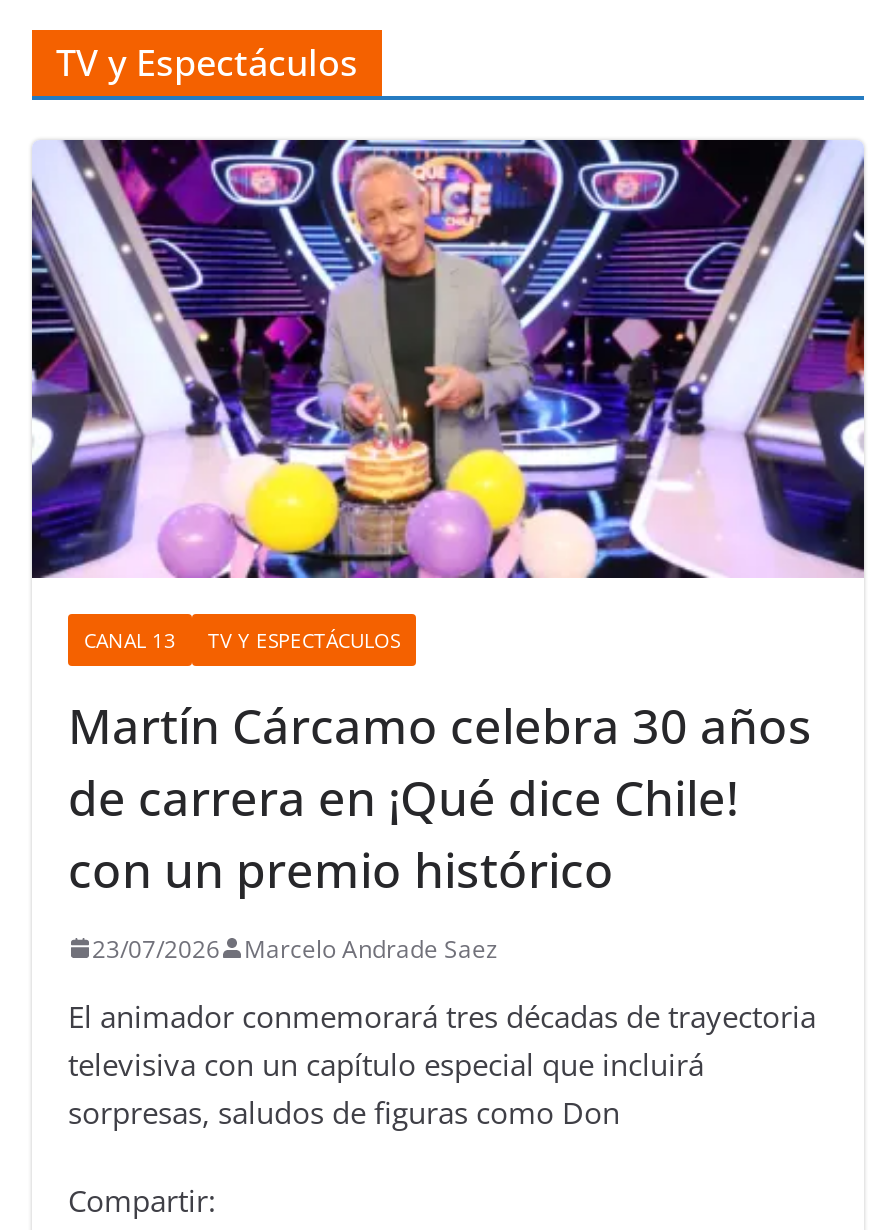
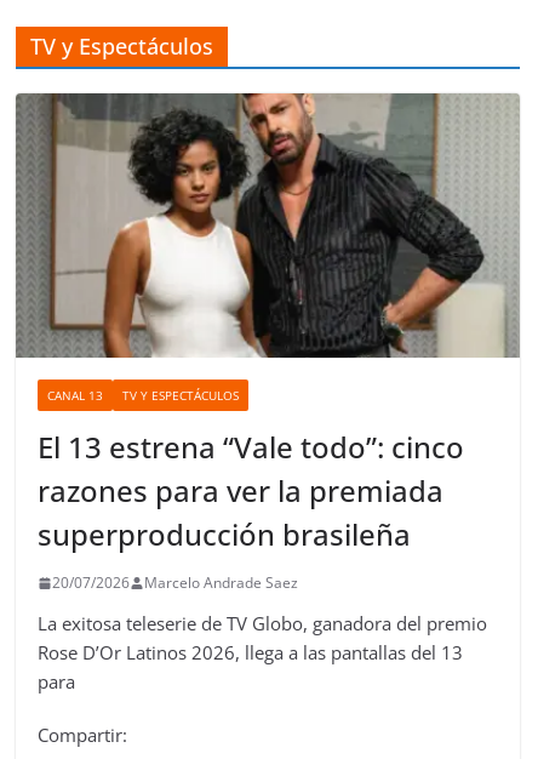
[30,139,864,581] [image] -> [15,92,520,359] [image]
[68,691,812,901] Martín Cárcamo celebra 30 años | de carrera en ¡Qué dice Chile! | con un premio histórico -> [38,427,464,554] El 13 estrena “Vale todo”: cinco | razones para ver la premiada | superproducción brasileña
[92,931,498,965] 23/07/2026 Marcelo Andrade Saez -> [52,573,298,593] 20/07/2026 Marcelo Andrade Saez
[68,995,816,1131] El animador conmemorará tres décadas de trayectoria | televisiva con un capítulo especial que incluirá | sorpresas, saludos de figuras como Don -> [38,611,487,694] La exitosa teleserie de TV Globo, ganadora del premio | Rose D’Or Latinos 2026, llega a las pantallas del 13 | para

